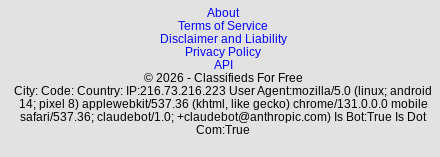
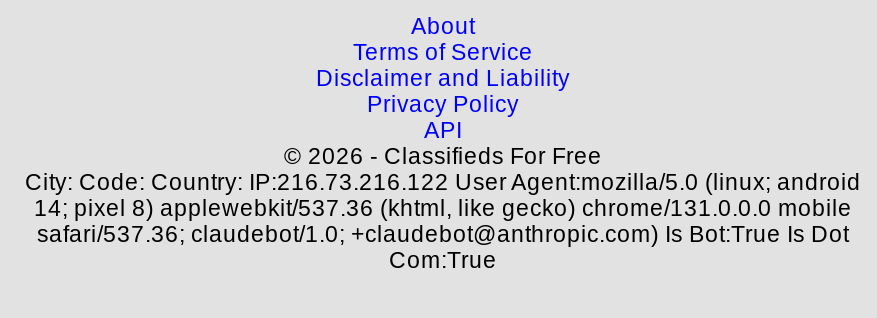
[14,84,432,97] City: Code: Country: IP:216.73.216.223 User Agent:mozilla/5.0 (linux; android -> [25,168,861,194] City: Code: Country: IP:216.73.216.122 User Agent:mozilla/5.0 (linux; android

